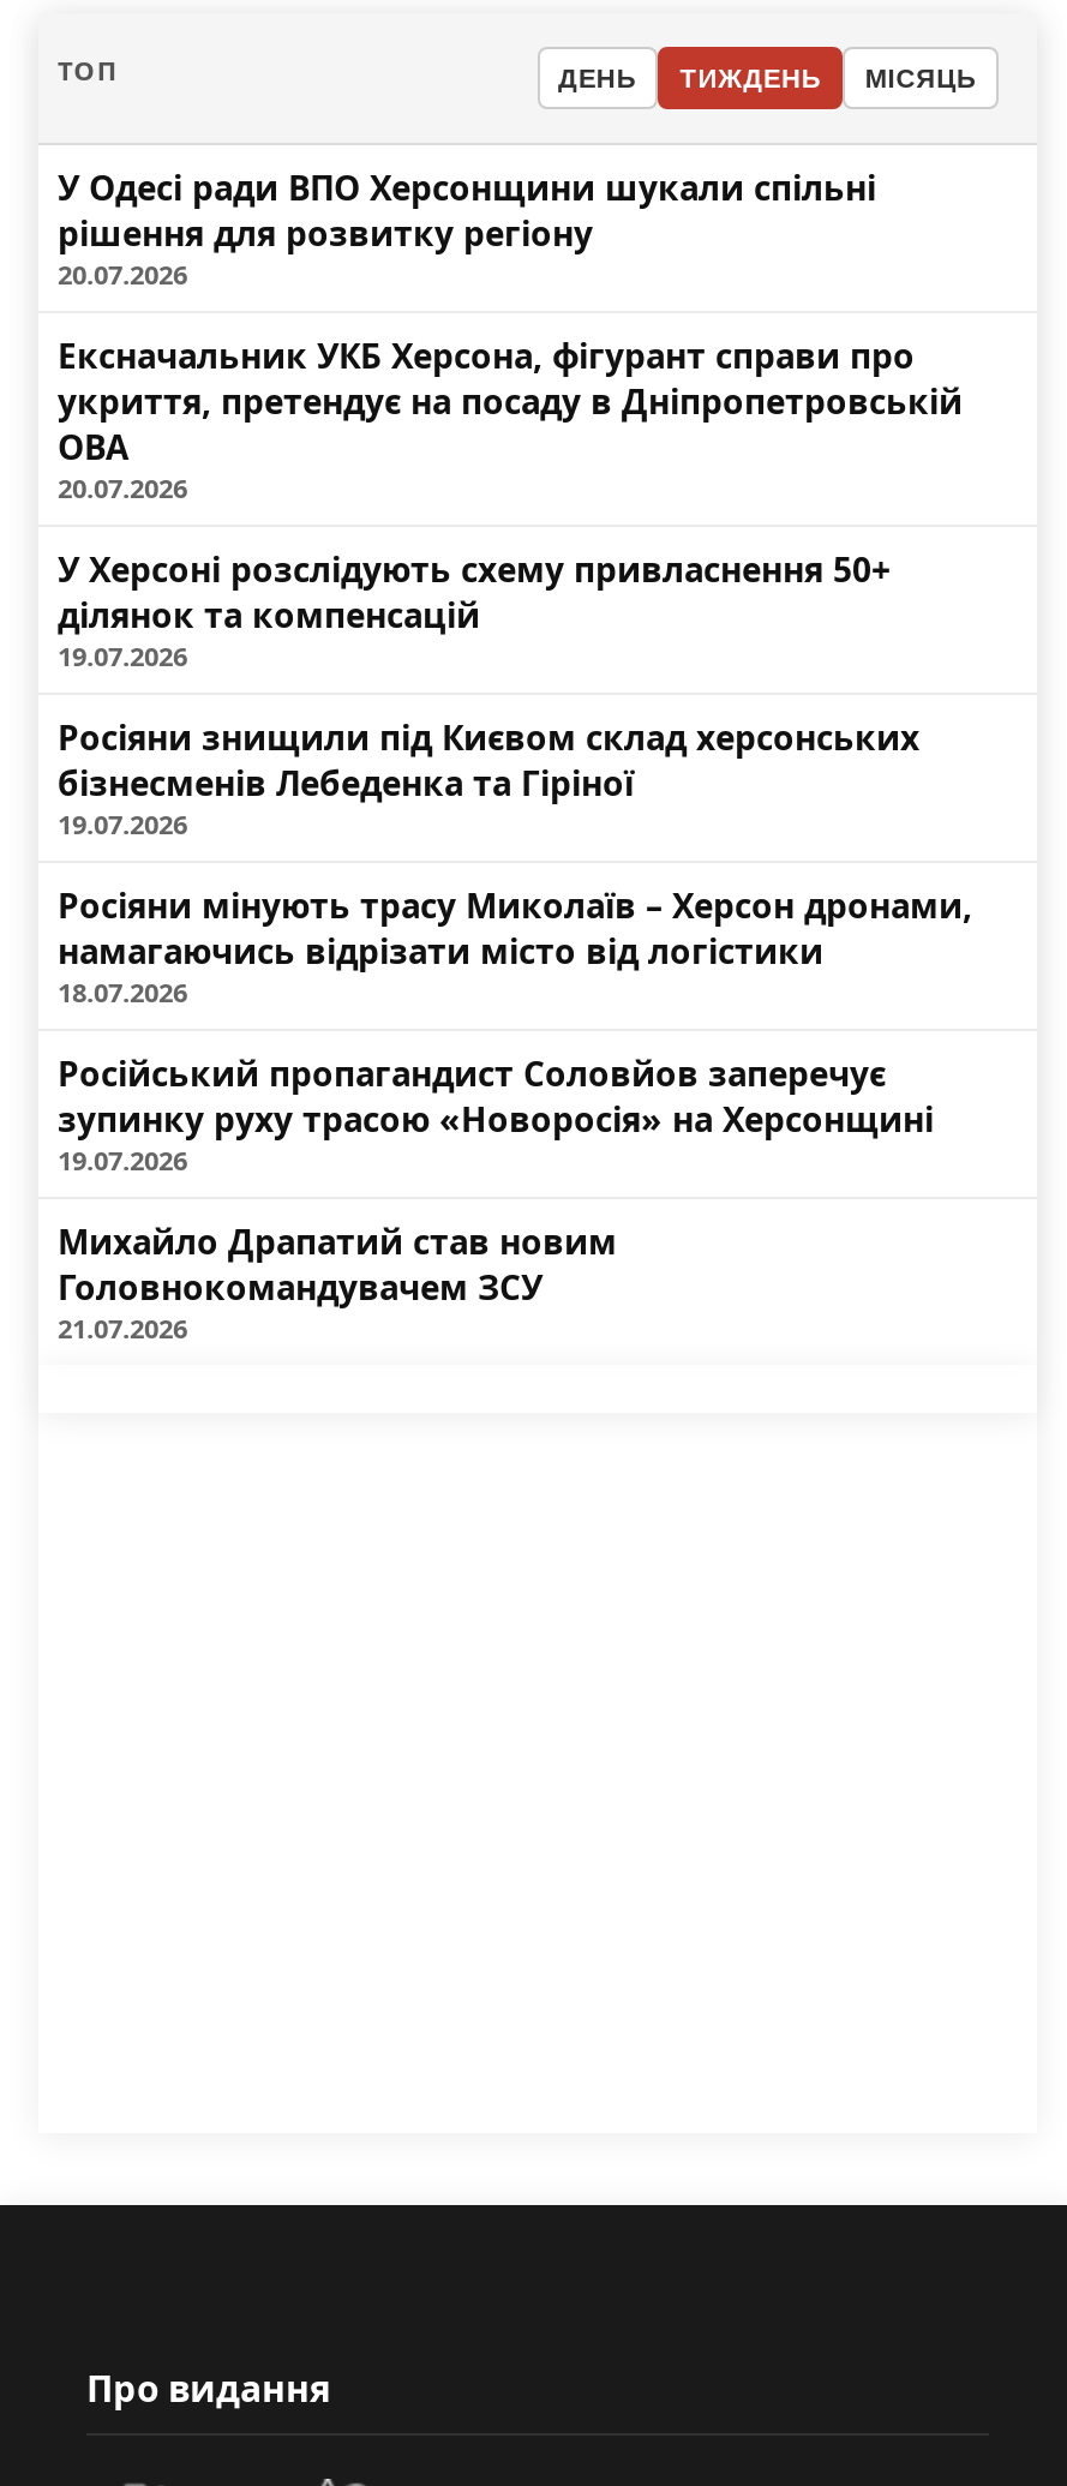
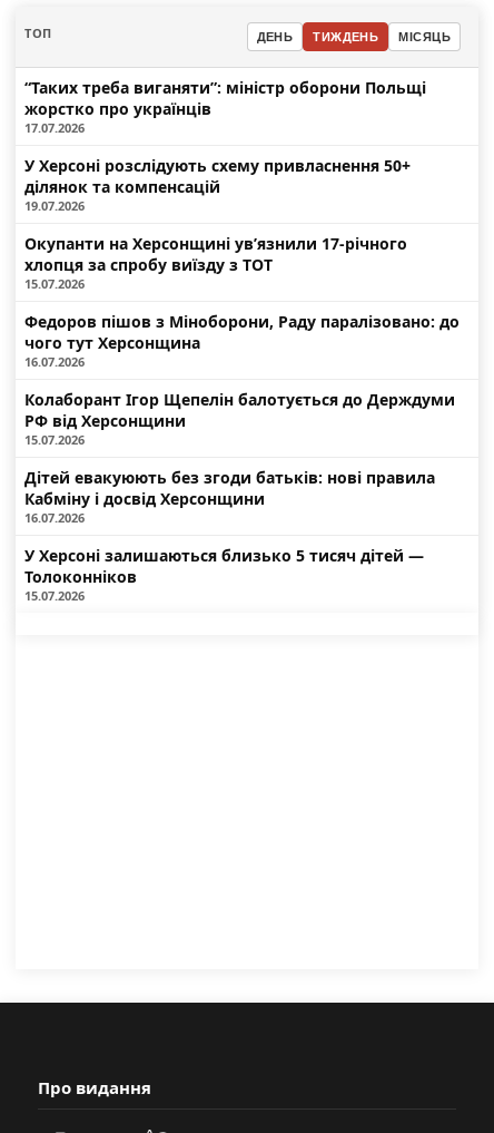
[58,165,963,506] У Одесі ради ВПО Херсонщини шукали спільні | рішення для розвитку регіону | 20.07.2026 | Ексначальник УКБ Херсона, фігурант справи про | укриття, претендує на посаду в Дніпропетровській | ОВА | 20.07.2026 -> [24,77,426,136] “Таких треба виганяти”: міністр оборони Польщі | жорстко про українців | 17.07.2026
moved [58,547,891,674] -> [24,155,411,214]: У Херсоні розслідують схему привласнення 50+ | ділянок та компенсацій | 19.07.2026
[58,715,972,1346] Росіяни знищили під Києвом склад херсонських | бізнесменів Лебеденка та Гіріної | 19.07.2026 | Росіяни мінують трасу Миколаїв – Херсон дронами, | намагаючись відрізати місто від логістики | 18.07.2026 | Російський пропагандист Соловйов заперечує | зупинку руху трасою «Новоросія» на Херсонщині | 19.07.2026 | Михайло Драпатий став новим | Головнокомандувачем ЗСУ | 21.07.2026 -> [24,233,460,604] Окупанти на Херсонщині ув’язнили 17-річного | хлопця за спробу виїзду з ТОТ | 15.07.2026 | Федоров пішов з Міноборони, Раду паралізовано: до | чого тут Херсонщина | 16.07.2026 | Колаборант Ігор Щепелін балотується до Держдуми | РФ від Херсонщини | 15.07.2026 | Дітей евакуюють без згоди батьків: нові правила | Кабміну і досвід Херсонщини | 16.07.2026 | У Херсоні залишаються близько 5 тисяч дітей — | Толоконніков | 15.07.2026

